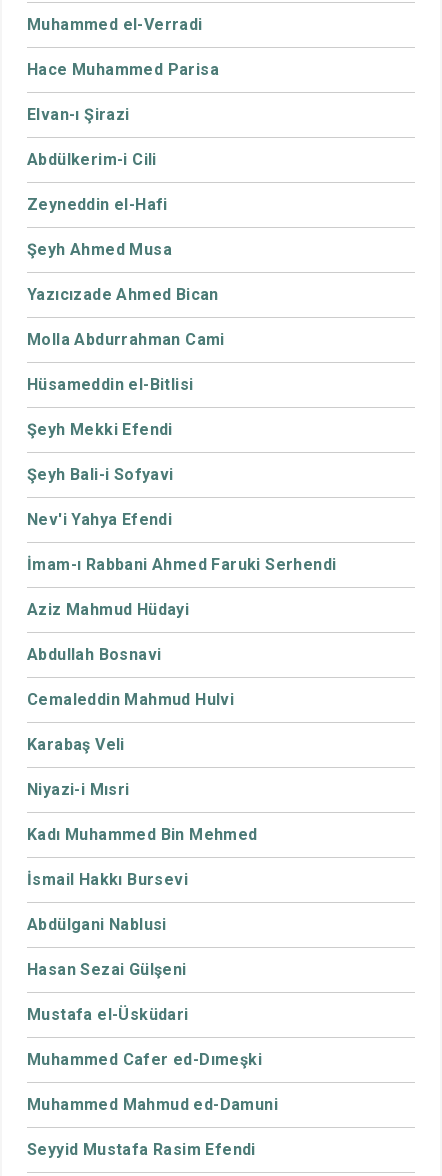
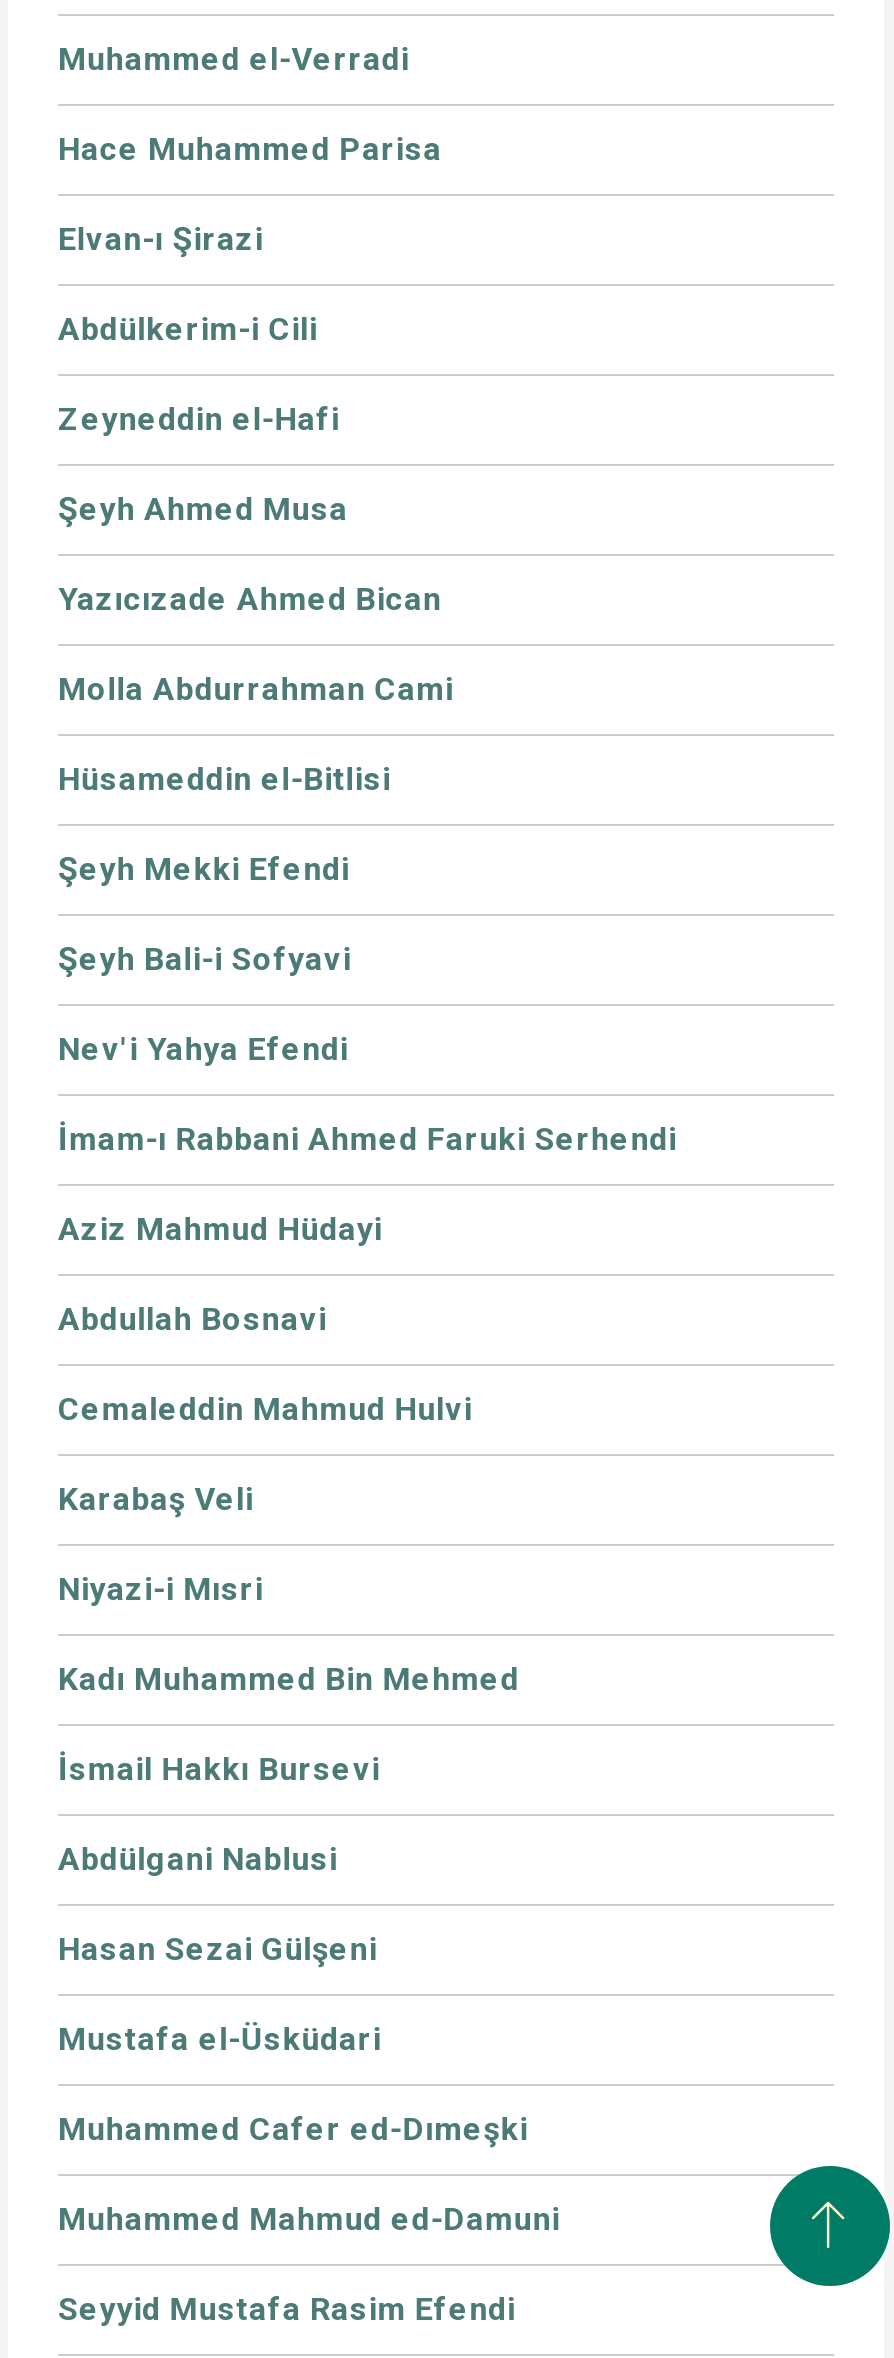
none -> [768,2164,888,2288] [image]

